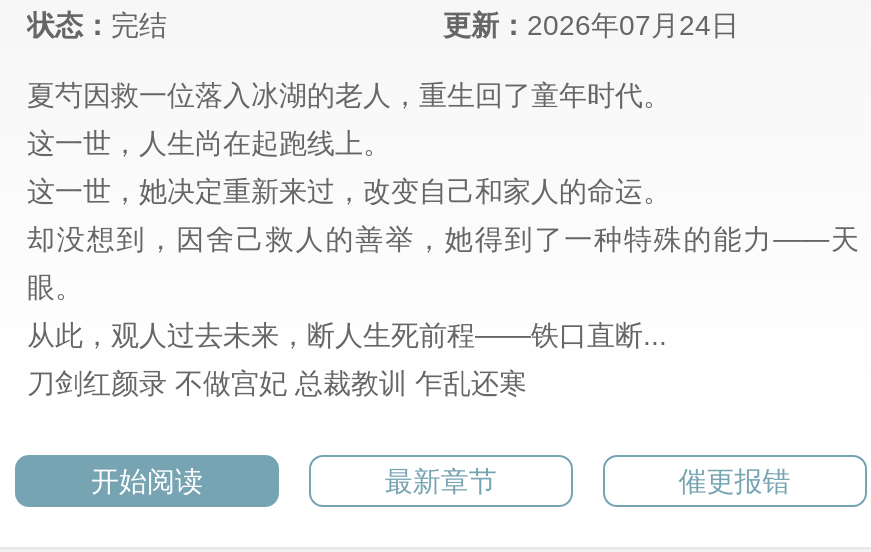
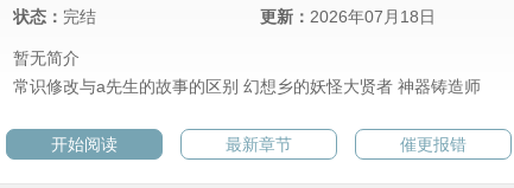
[27,10,859,400] 更新：2026年07月24日 | 夏芍因救一位落入冰湖的老人，重生回了童年时代。 | 这一世，人生尚在起跑线上。 | 这一世，她决定重新来过，改变自己和家人的命运。 | 却没想到，因舍己救人的善举，她得到了一种特殊的能力——天 | 眼。 | 从此，观人过去未来，断人生死前程——铁口直断... | 刀剑红颜录 不做宫妃 总裁教训 乍乱还寒 -> [13,8,481,96] 更新：2026年07月18日 | 暂无简介 | 常识修改与a先生的故事的区别 幻想乡的妖怪大贤者 神器铸造师

